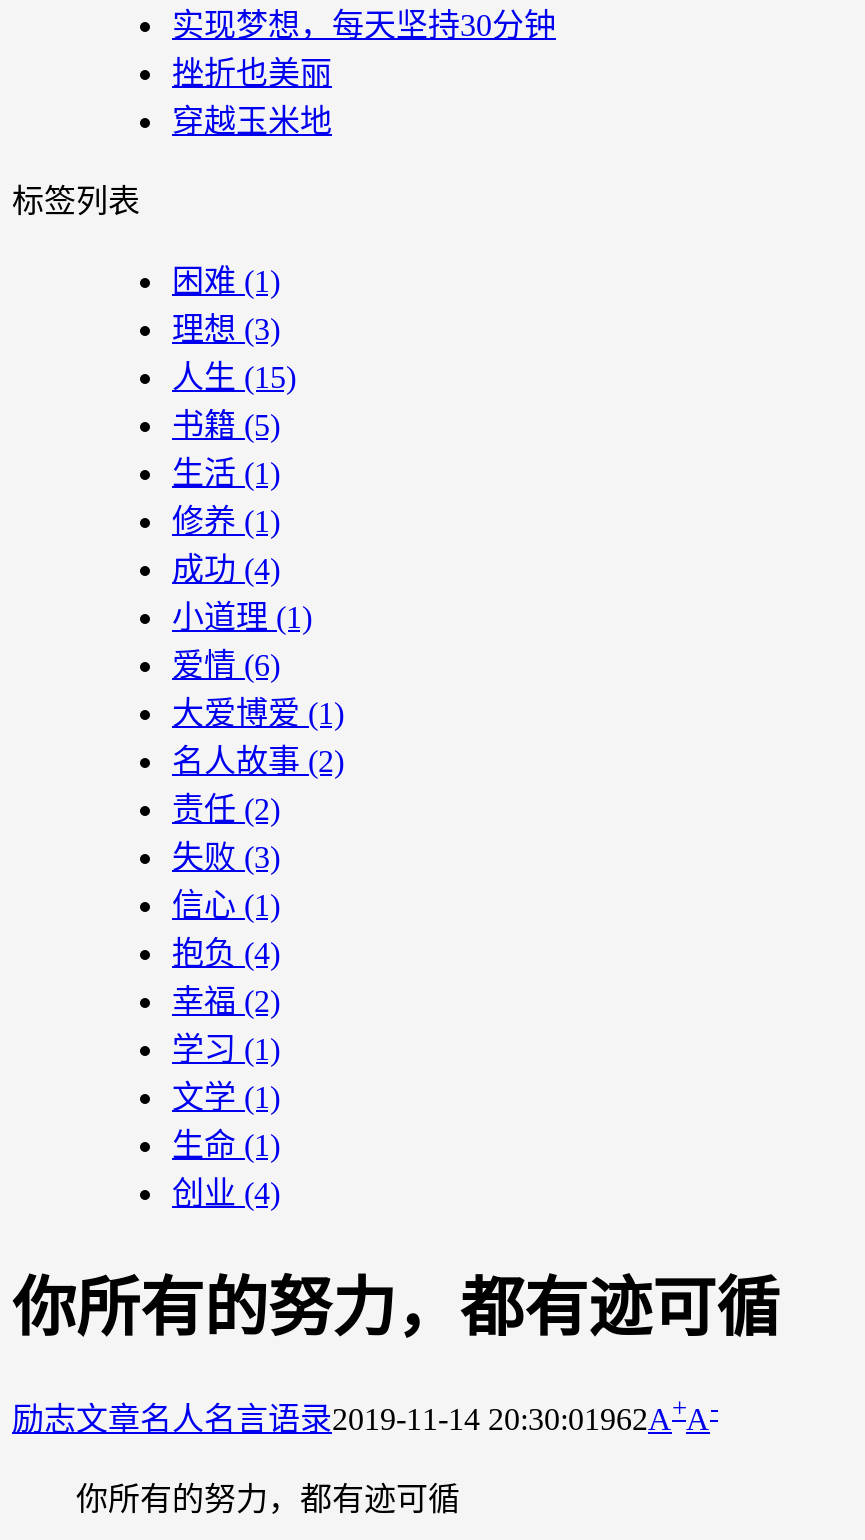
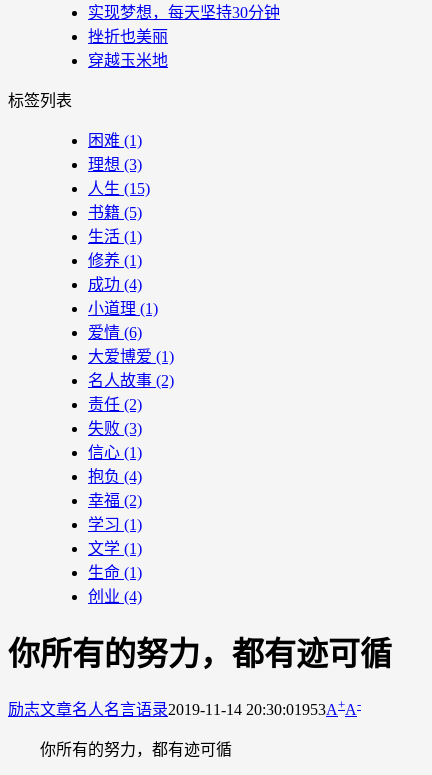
[12,1393,718,1436] 励志文章名人名言语录2019-11-14 20:30:01962A+A- -> [8,696,361,718] 励志文章名人名言语录2019-11-14 20:30:01953A+A-

